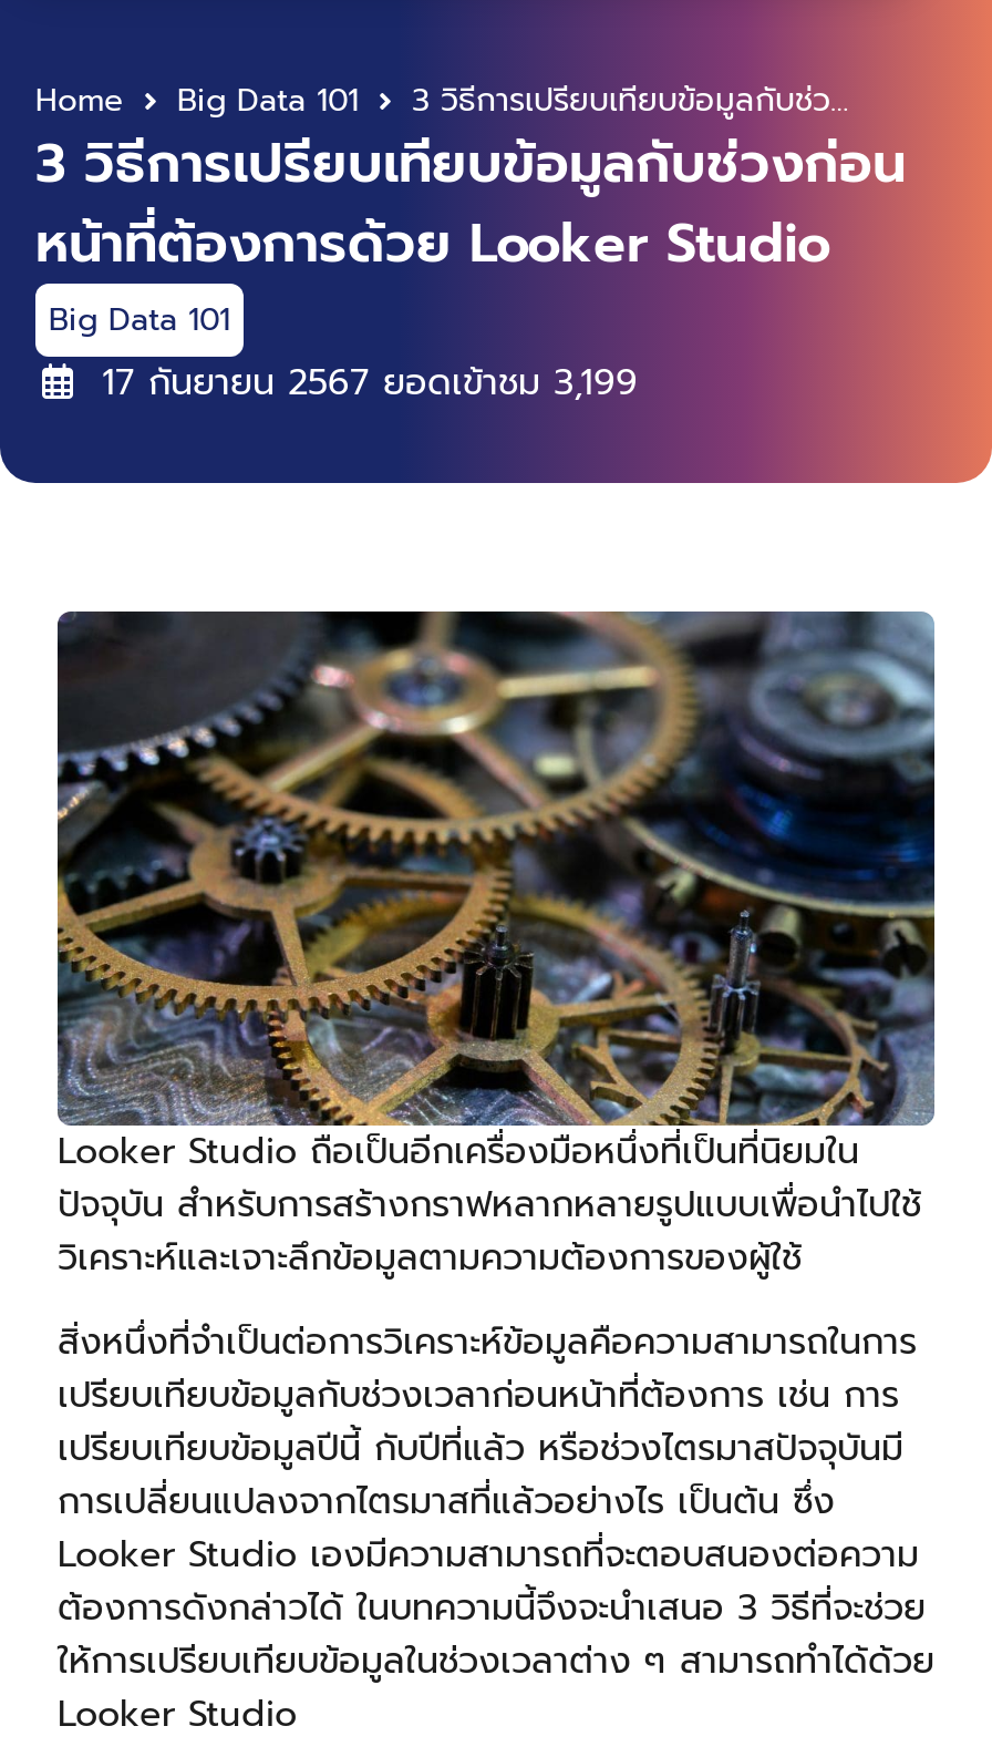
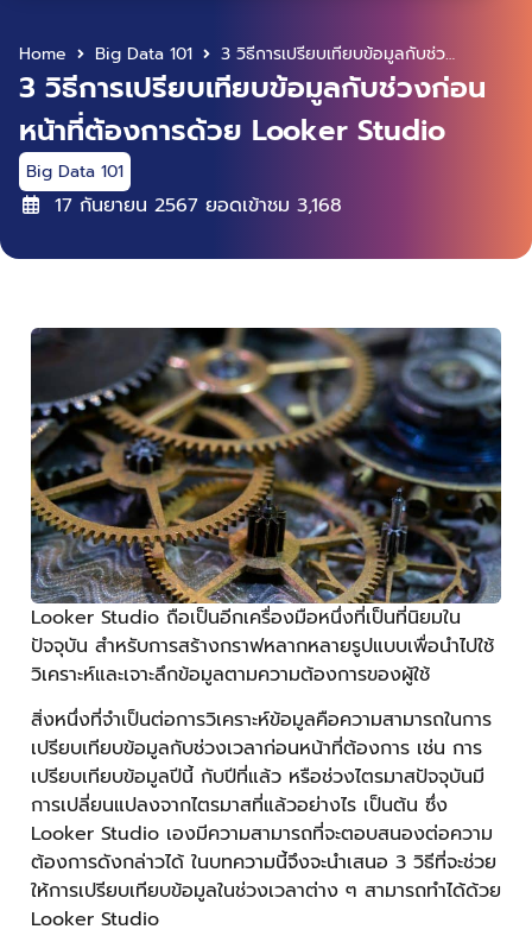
[89,357,638,410] 17 กันยายน 2567 ยอดเข้าชม 3,199 -> [47,191,342,220] 17 กันยายน 2567 ยอดเข้าชม 3,168

